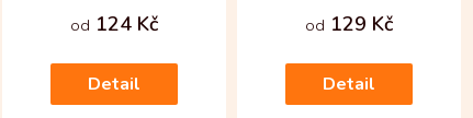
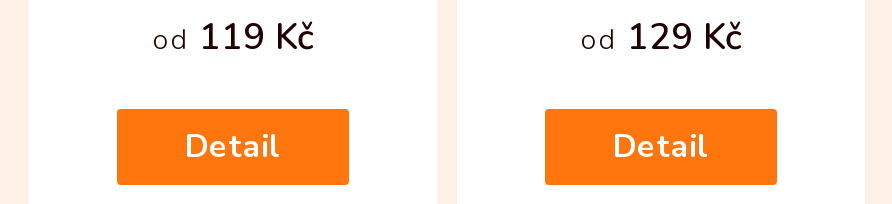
[70,11,158,37] od 124 Kč -> [153,13,313,61] od 119 Kč

